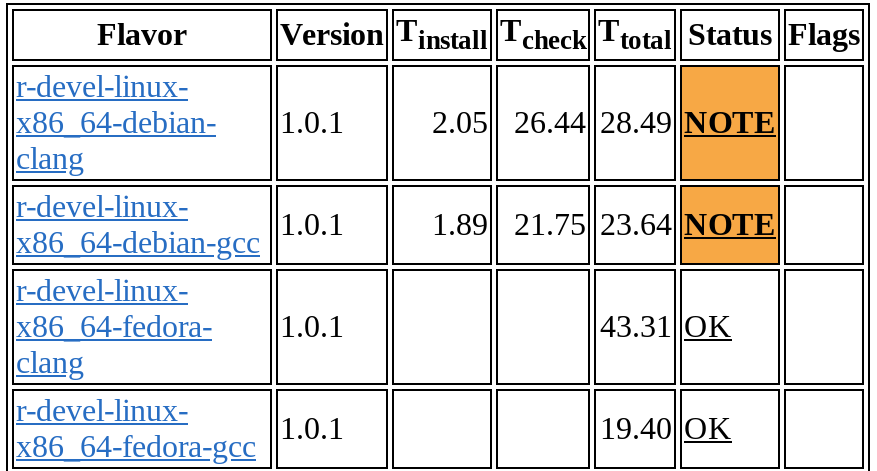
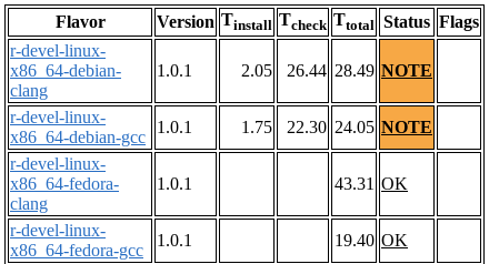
[432,208,488,242] 1.89 -> [241,118,272,137] 1.75
[514,208,776,242] 21.75 23.64 NOTE -> [287,118,432,137] 22.30 24.05 NOTE

